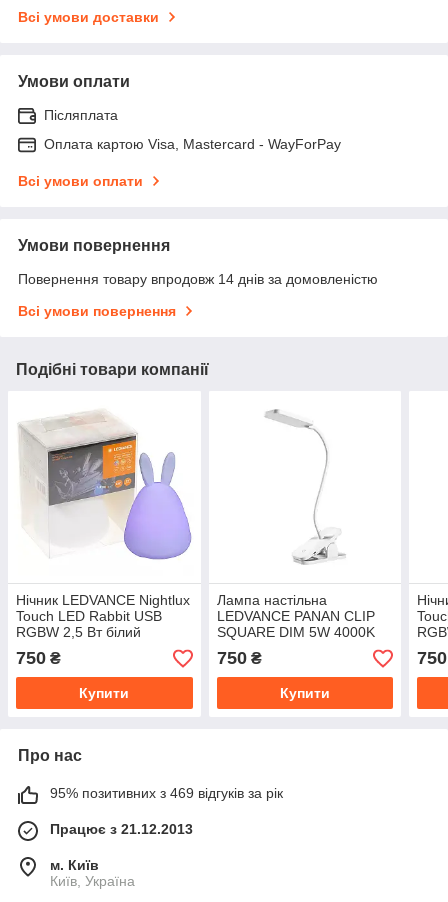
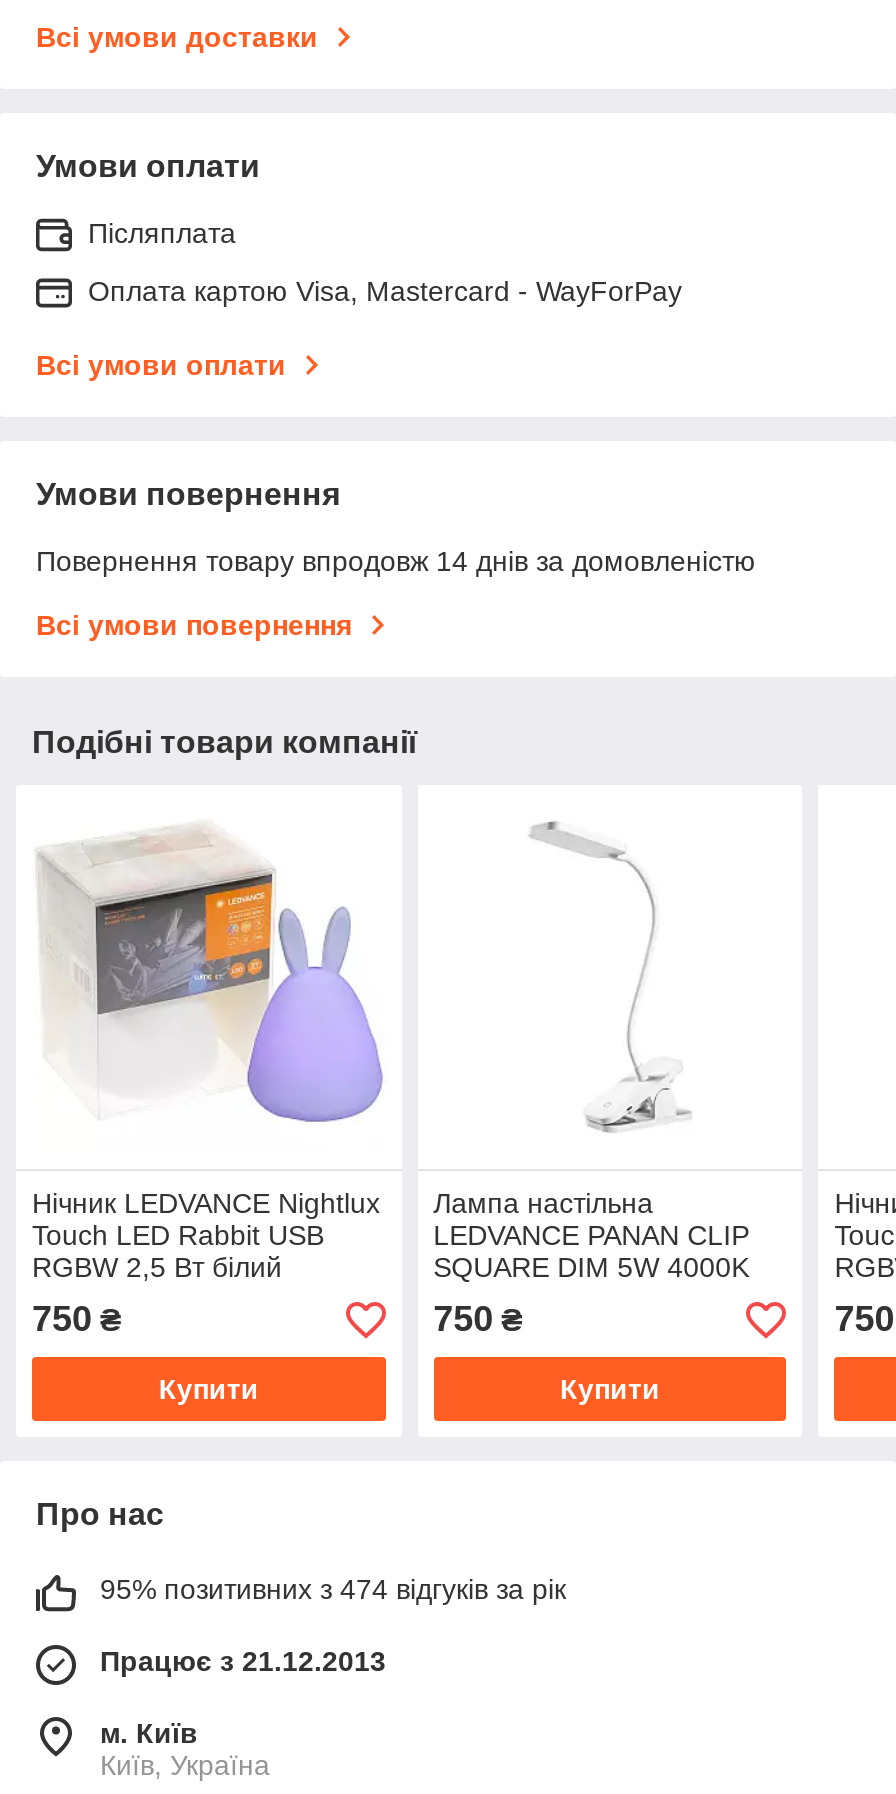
[50,785,283,801] 95% позитивних з 469 відгуків за рік -> [100,1574,566,1606] 95% позитивних з 474 відгуків за рік

